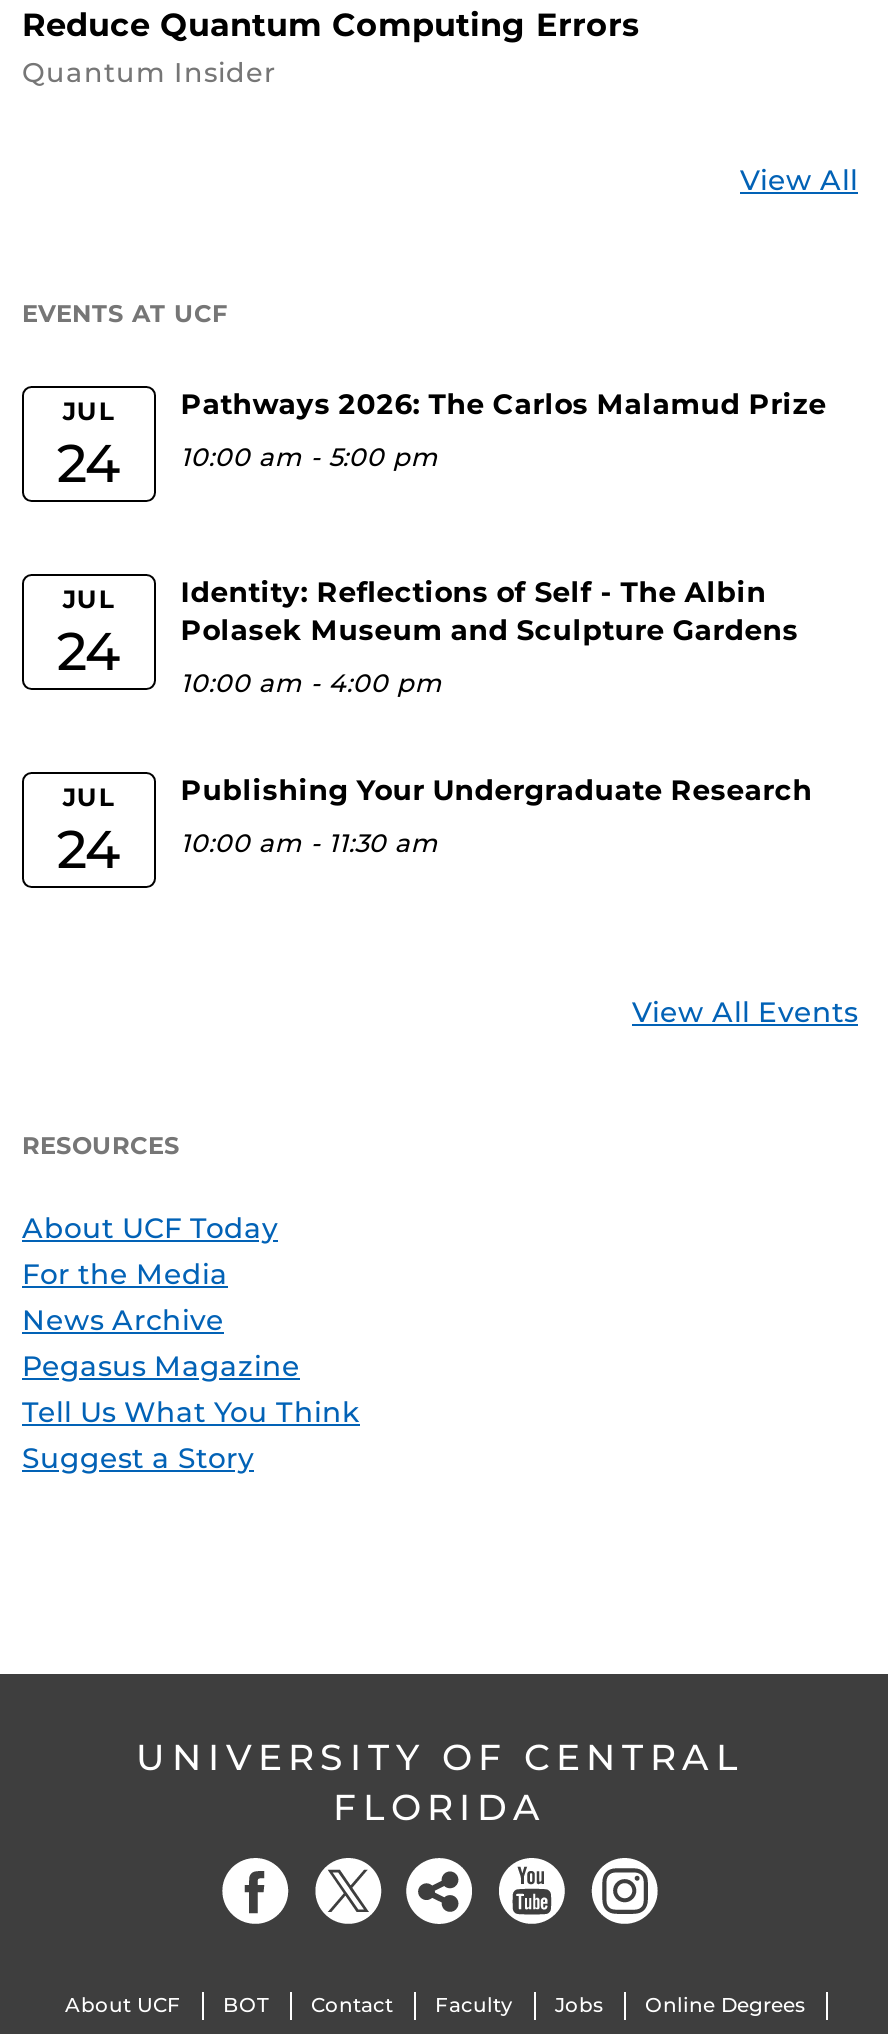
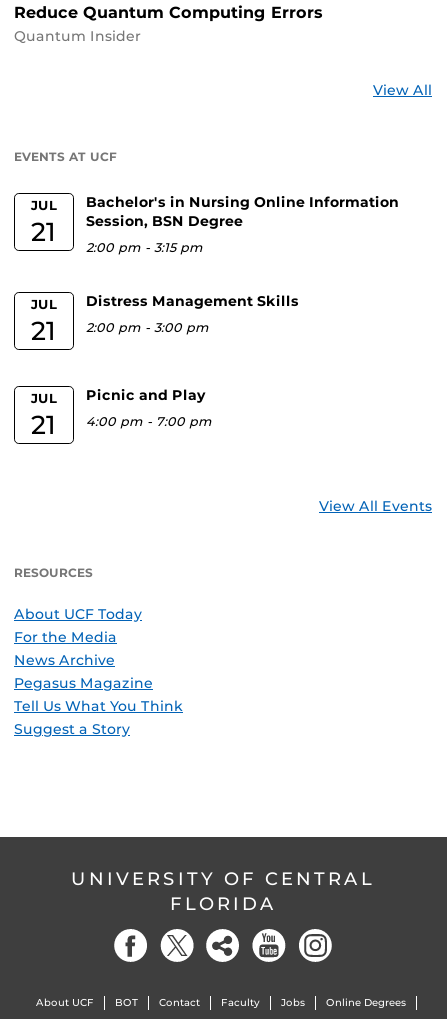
[181,386,827,422] Pathways 2026: The Carlos Malamud Prize -> [86,193,399,230] Bachelor's in Nursing Online Information | Session, BSN Degree
[57,431,121,497] 24 -> [31,215,56,248] 21
[181,442,439,472] 10:00 am - 5:00 pm -> [86,240,203,255] 2:00 pm - 3:15 pm
[181,574,799,648] Identity: Reflections of Self - The Albin | Polasek Museum and Sculpture Gardens -> [86,292,299,310] Distress Management Skills
[57,619,121,685] 24 -> [31,314,56,347] 21
[181,668,443,698] 10:00 am - 4:00 pm -> [86,320,209,335] 2:00 pm - 3:00 pm
[181,772,813,808] Publishing Your Undergraduate Research -> [86,386,206,404] Picnic and Play
[57,817,121,883] 24 -> [31,408,56,441] 21
[181,828,439,858] 10:00 am - 11:30 am -> [86,414,212,429] 4:00 pm - 7:00 pm

